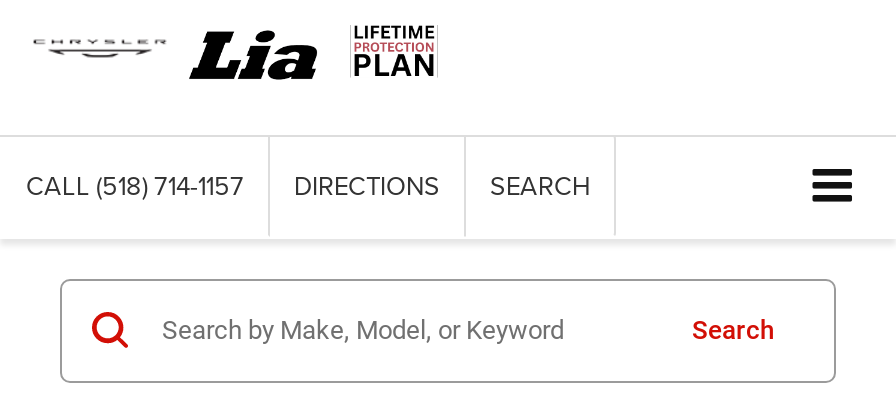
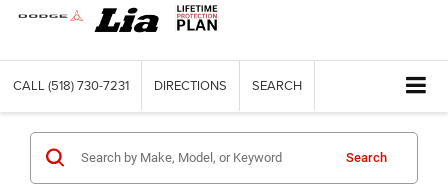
[26,167,590,203] CALL (518) 714-1157 DIRECTIONS SEARCH -> [13,76,302,94] CALL (518) 730-7231 DIRECTIONS SEARCH

